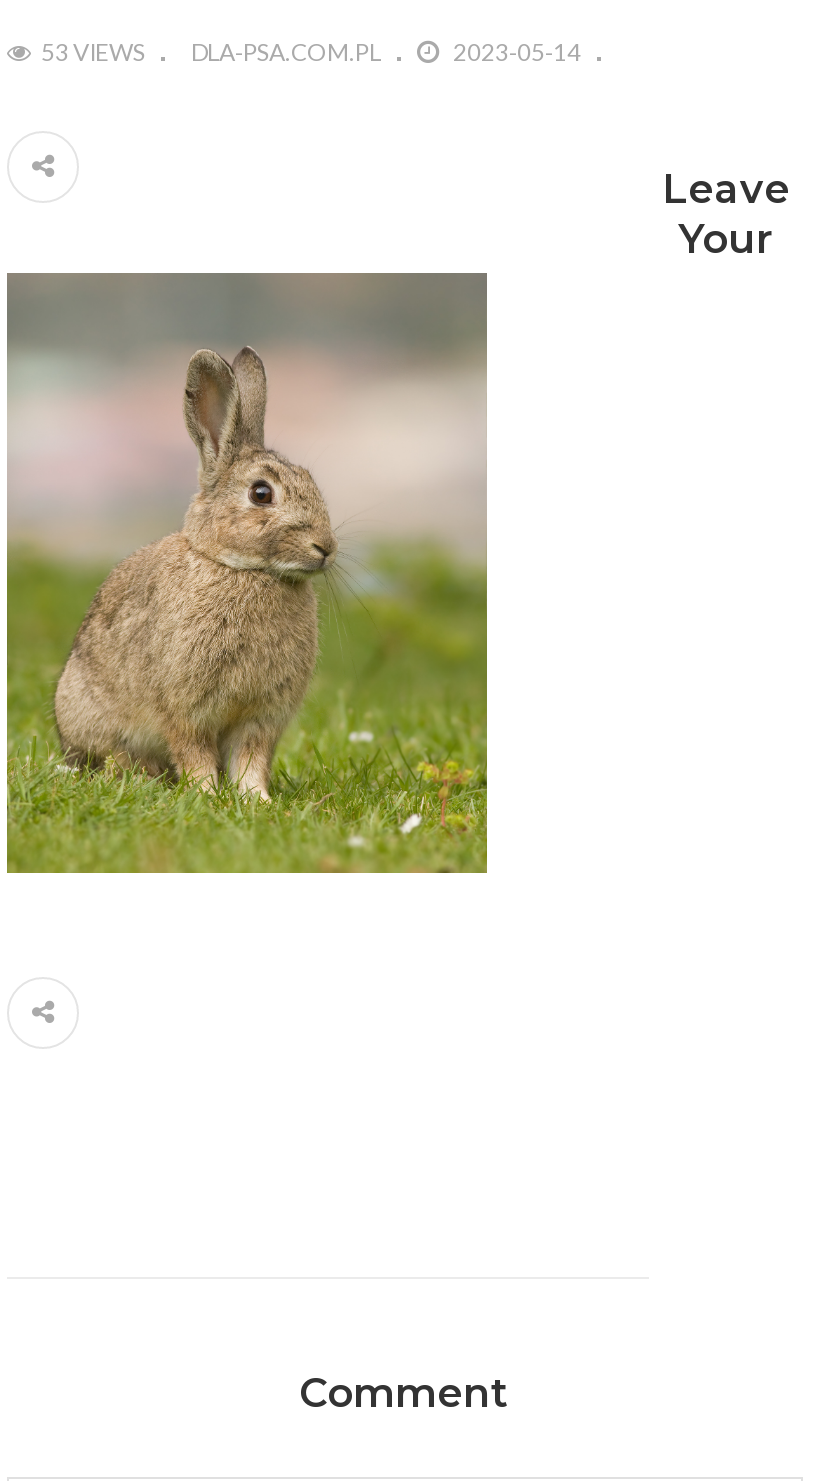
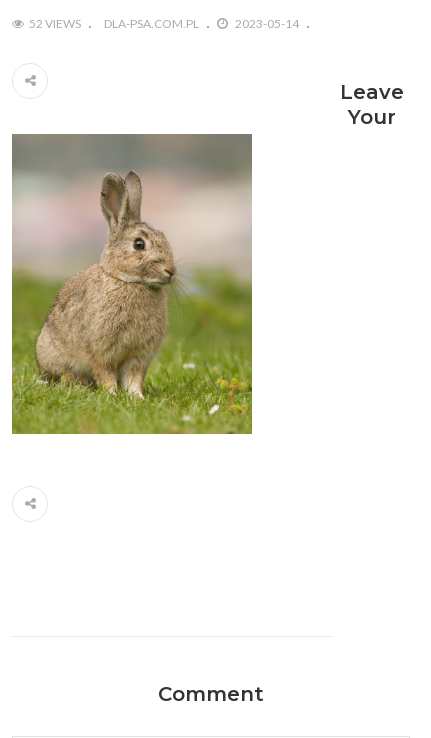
[41,37,381,67] 53 VIEWS DLA-PSA.COM.PL -> [29,16,199,31] 52 VIEWS DLA-PSA.COM.PL

